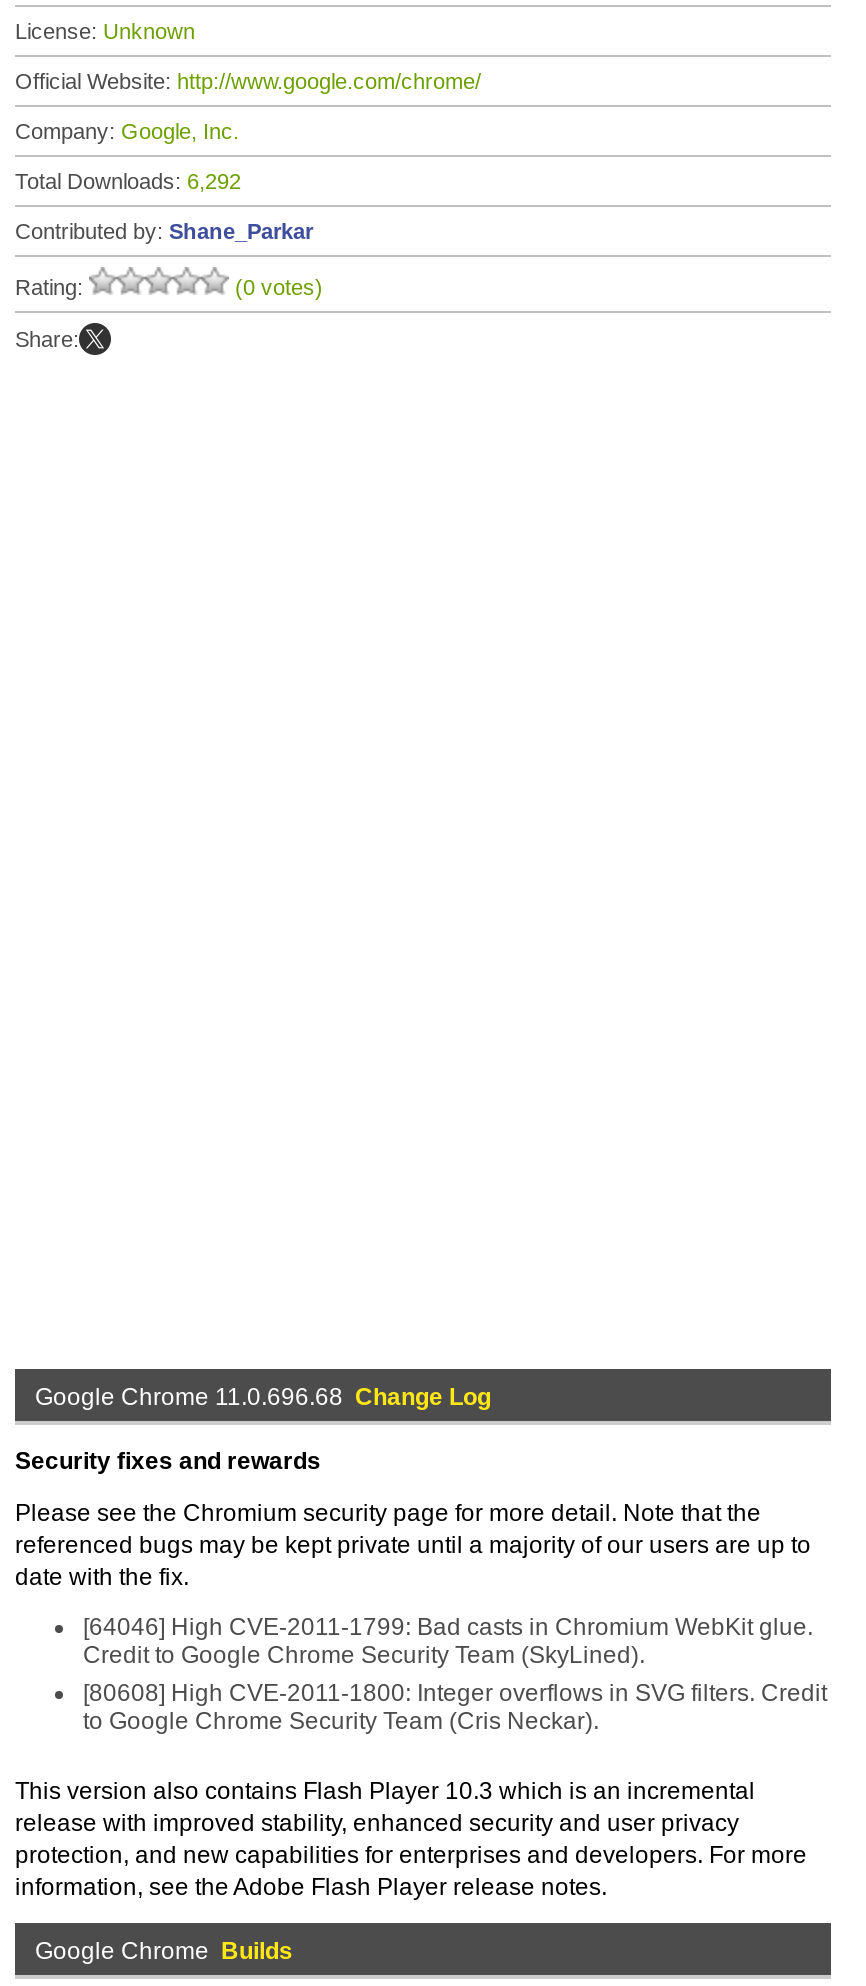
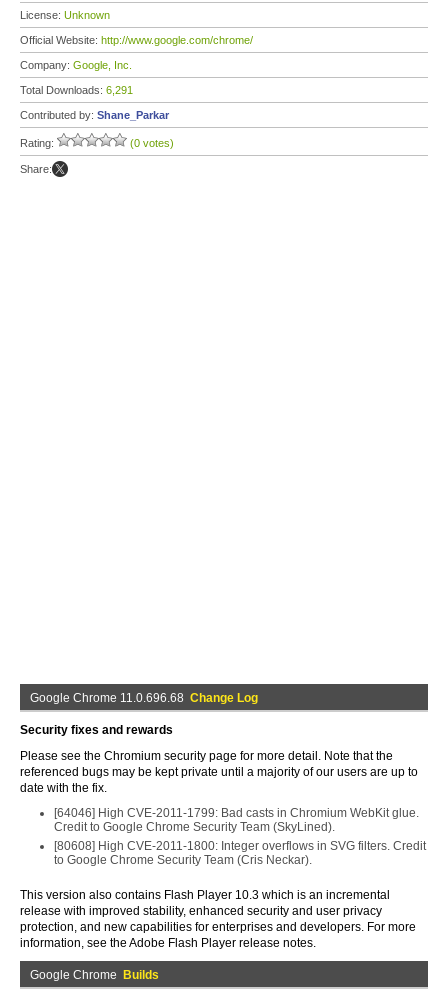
[15,169,241,193] Total Downloads: 6,292 -> [20,84,133,96] Total Downloads: 6,291

